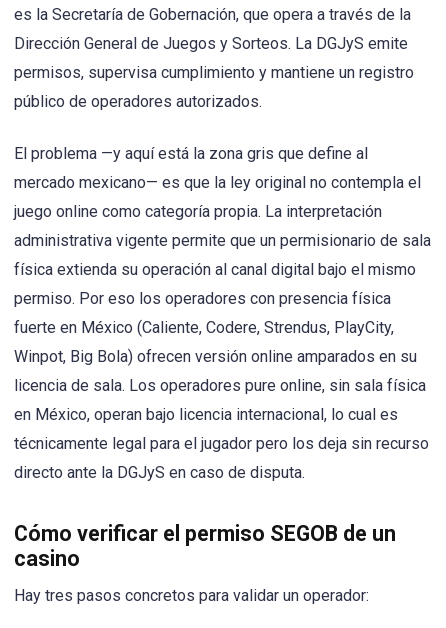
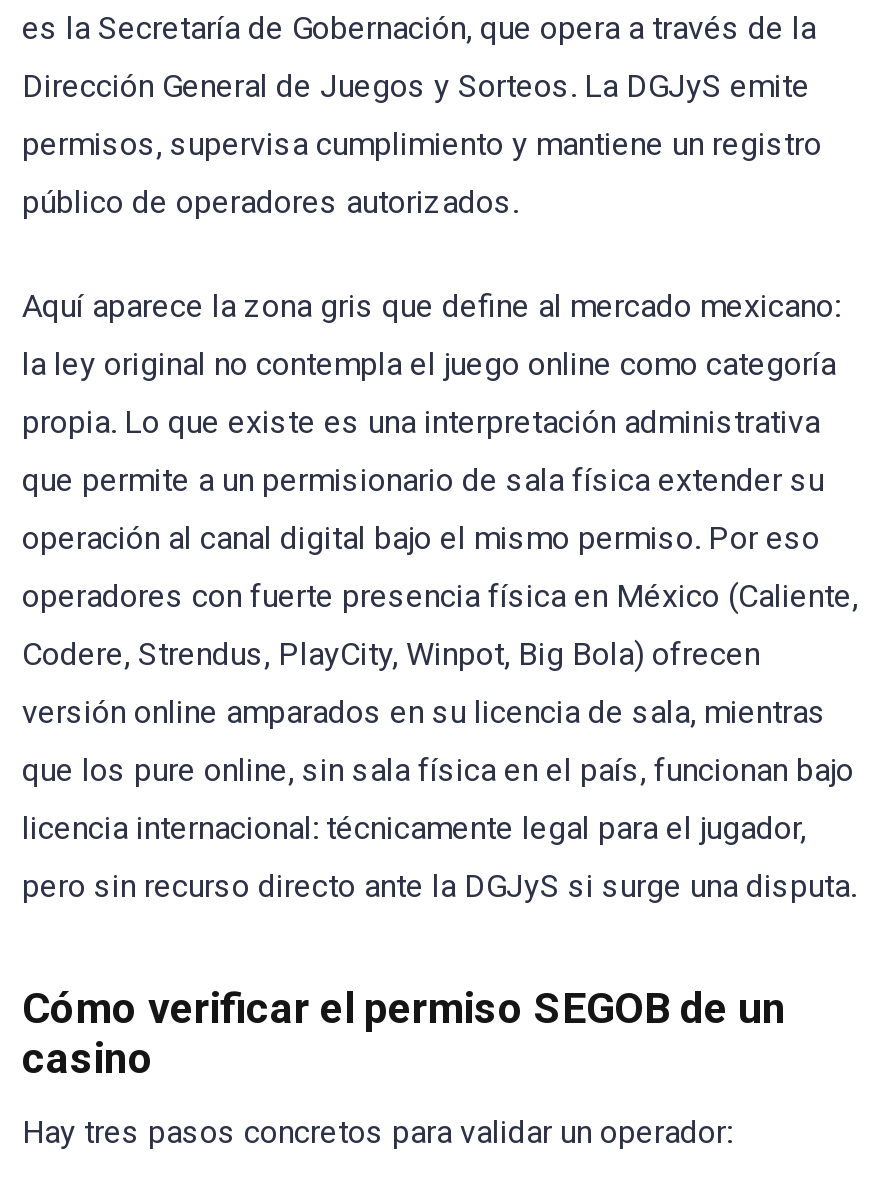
[14,144,431,482] El problema —y aquí está la zona gris que define al | mercado mexicano— es que la ley original no contempla el | juego online como categoría propia. La interpretación | administrativa vigente permite que un permisionario de sala | física extienda su operación al canal digital bajo el mismo | permiso. Por eso los operadores con presencia física | fuerte en México (Caliente, Codere, Strendus, PlayCity, | Winpot, Big Bola) ofrecen versión online amparados en su | licencia de sala. Los operadores pure online, sin sala física | en México, operan bajo licencia internacional, lo cual es | técnicamente legal para el jugador pero los deja sin recurso | directo ante la DGJyS en caso de disputa. -> [22,288,858,906] Aquí aparece la zona gris que define al mercado mexicano: | la ley original no contempla el juego online como categoría | propia. Lo que existe es una interpretación administrativa | que permite a un permisionario de sala física extender su | operación al canal digital bajo el mismo permiso. Por eso | operadores con fuerte presencia física en México (Caliente, | Codere, Strendus, PlayCity, Winpot, Big Bola) ofrecen | versión online amparados en su licencia de sala, mientras | que los pure online, sin sala física en el país, funcionan bajo | licencia internacional: técnicamente legal para el jugador, | pero sin recurso directo ante la DGJyS si surge una disputa.

